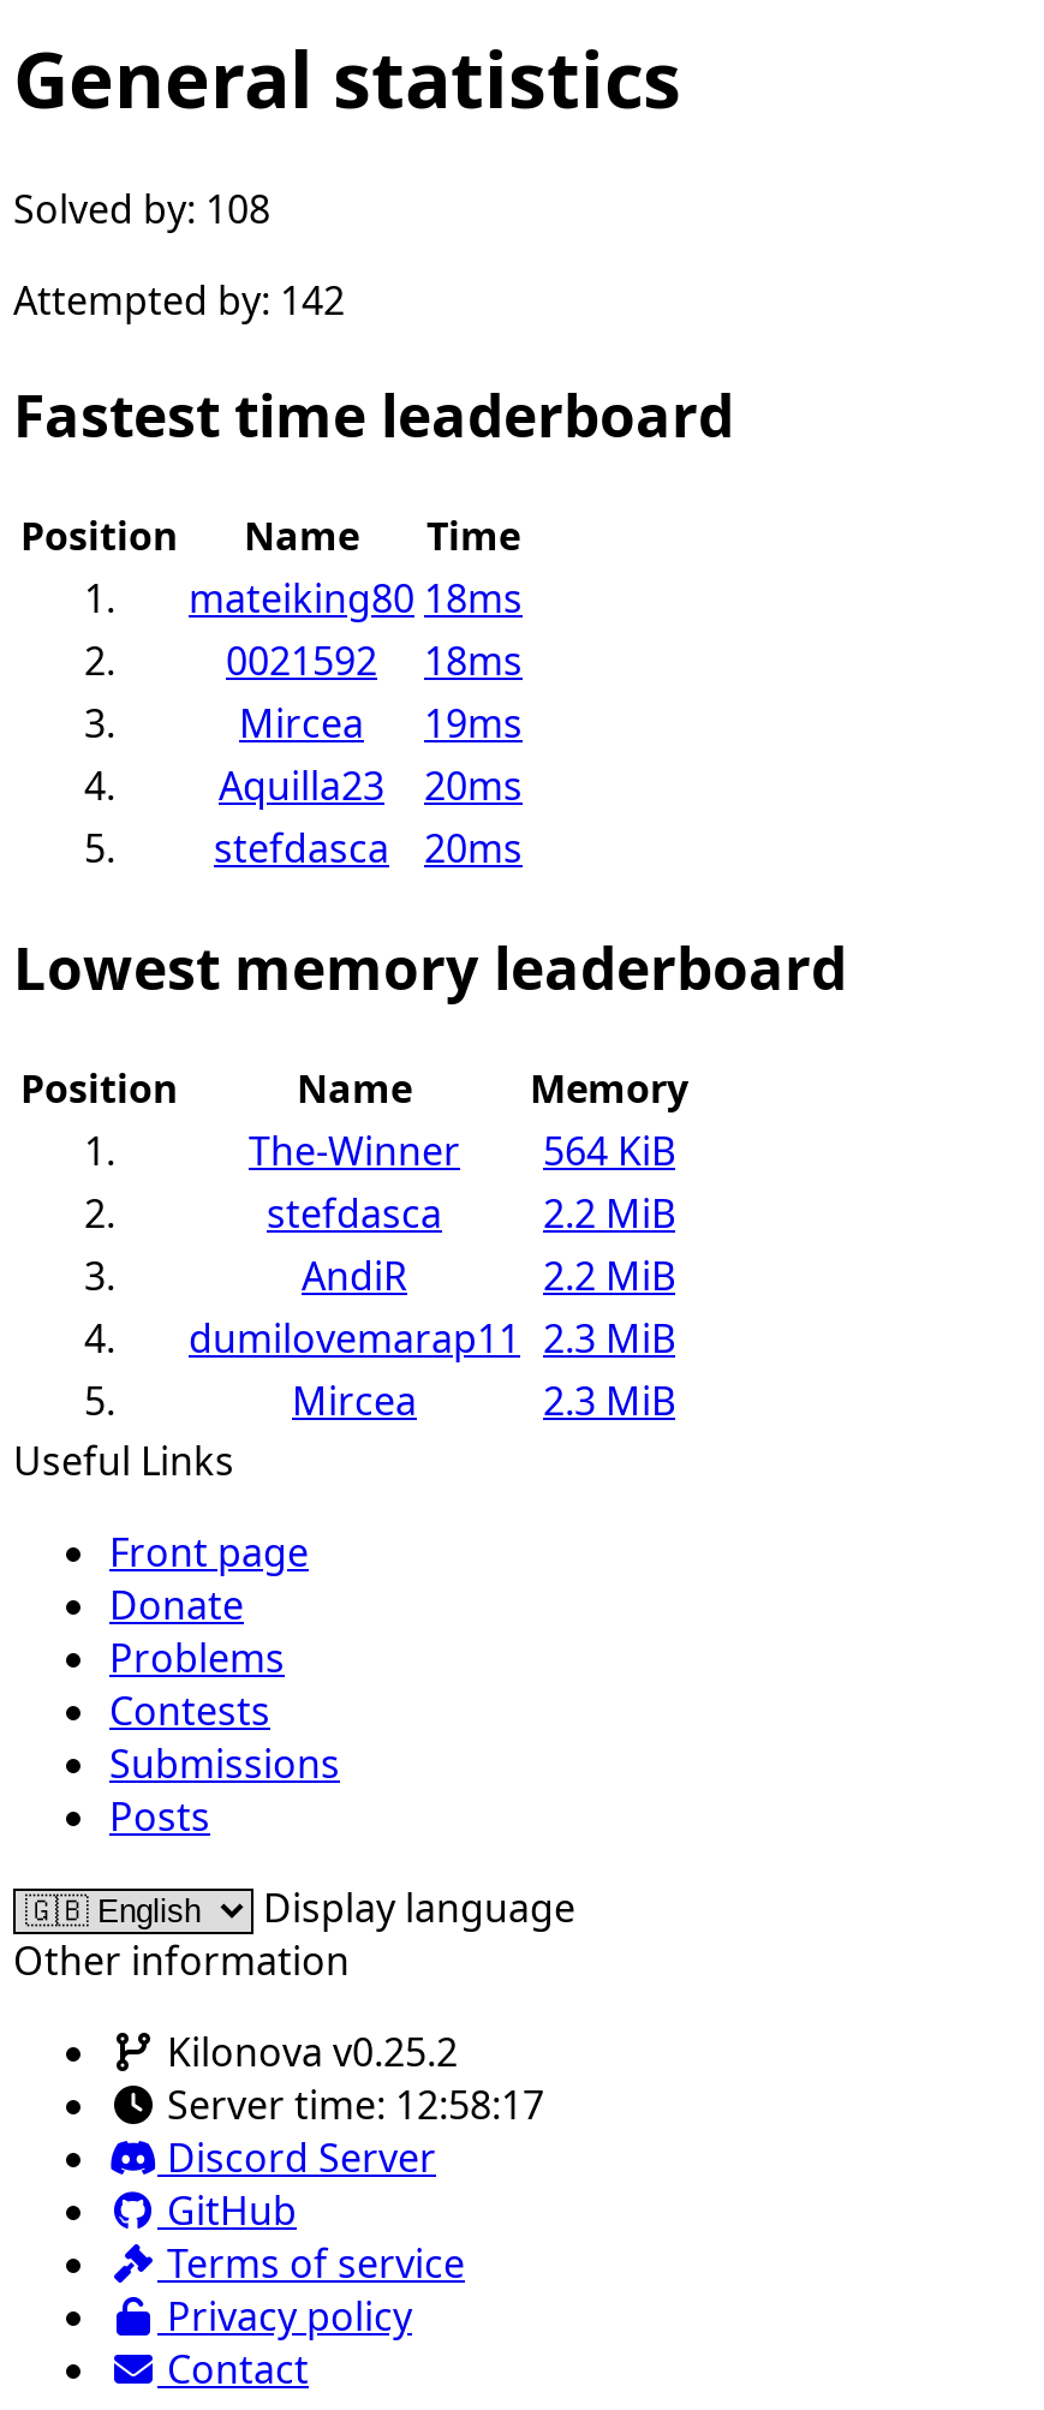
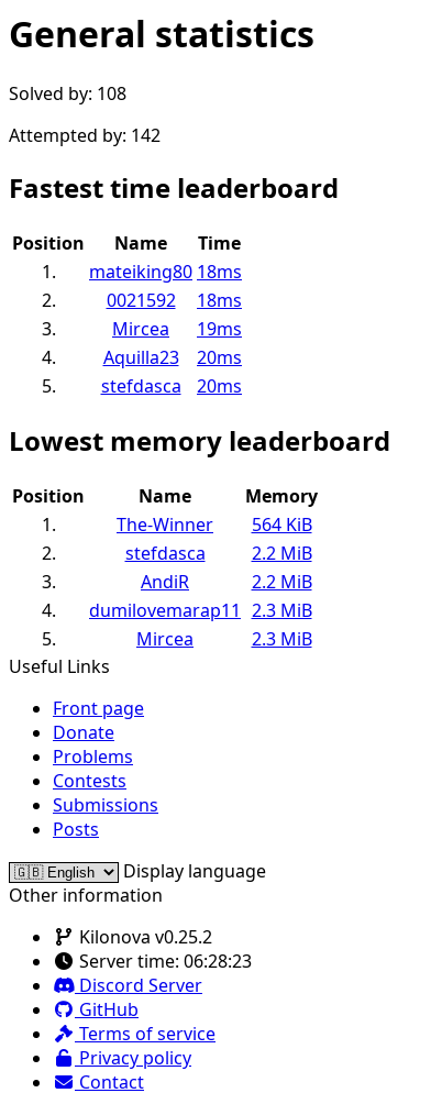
[157,2079,544,2132] Server time: 12:58:17 -> [75,949,252,974] Server time: 06:28:23

